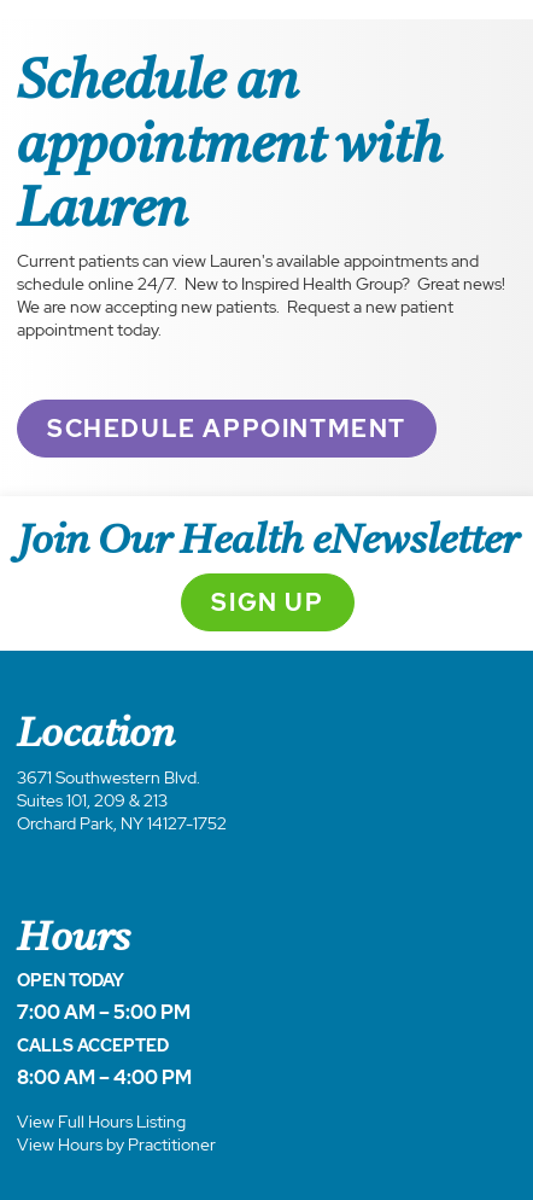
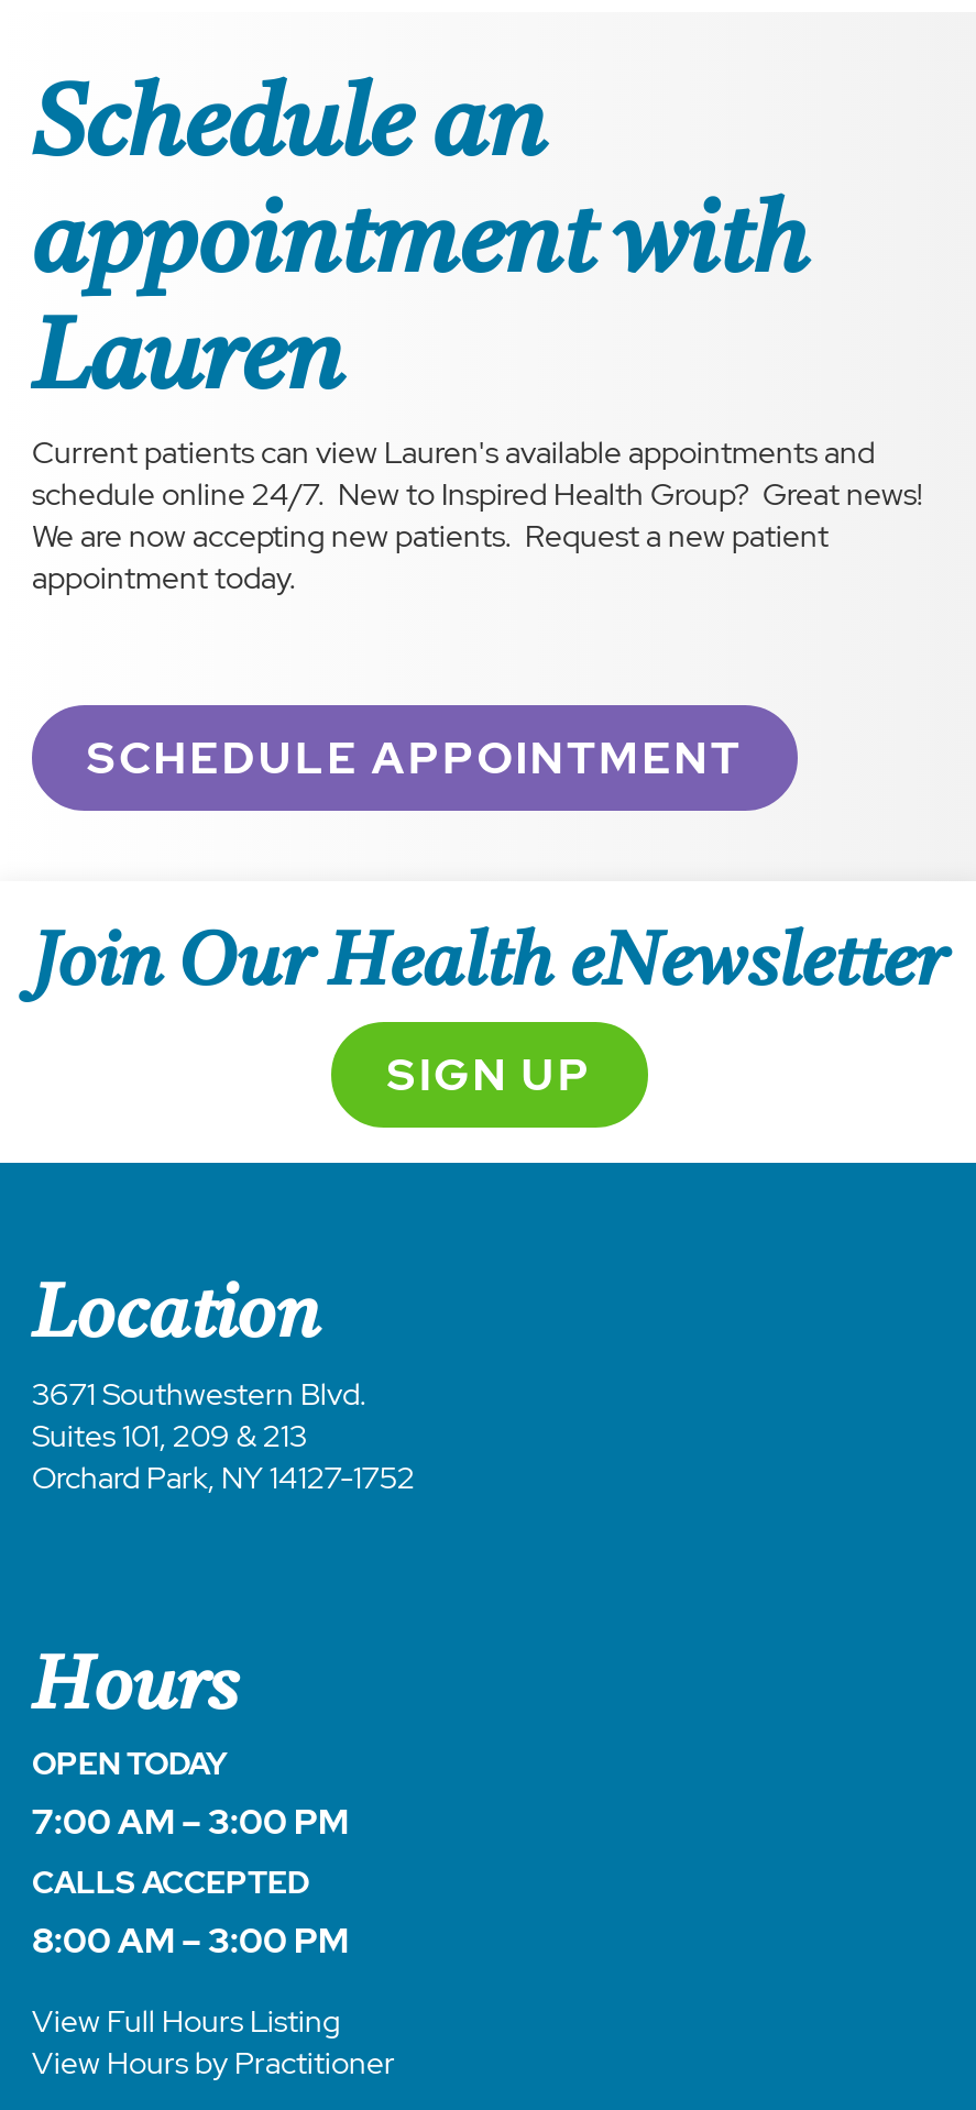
[17,999,191,1025] 7:00 AM – 5:00 PM -> [32,1798,349,1844] 7:00 AM – 3:00 PM
[17,1065,192,1090] 8:00 AM – 4:00 PM -> [32,1917,349,1963] 8:00 AM – 3:00 PM

